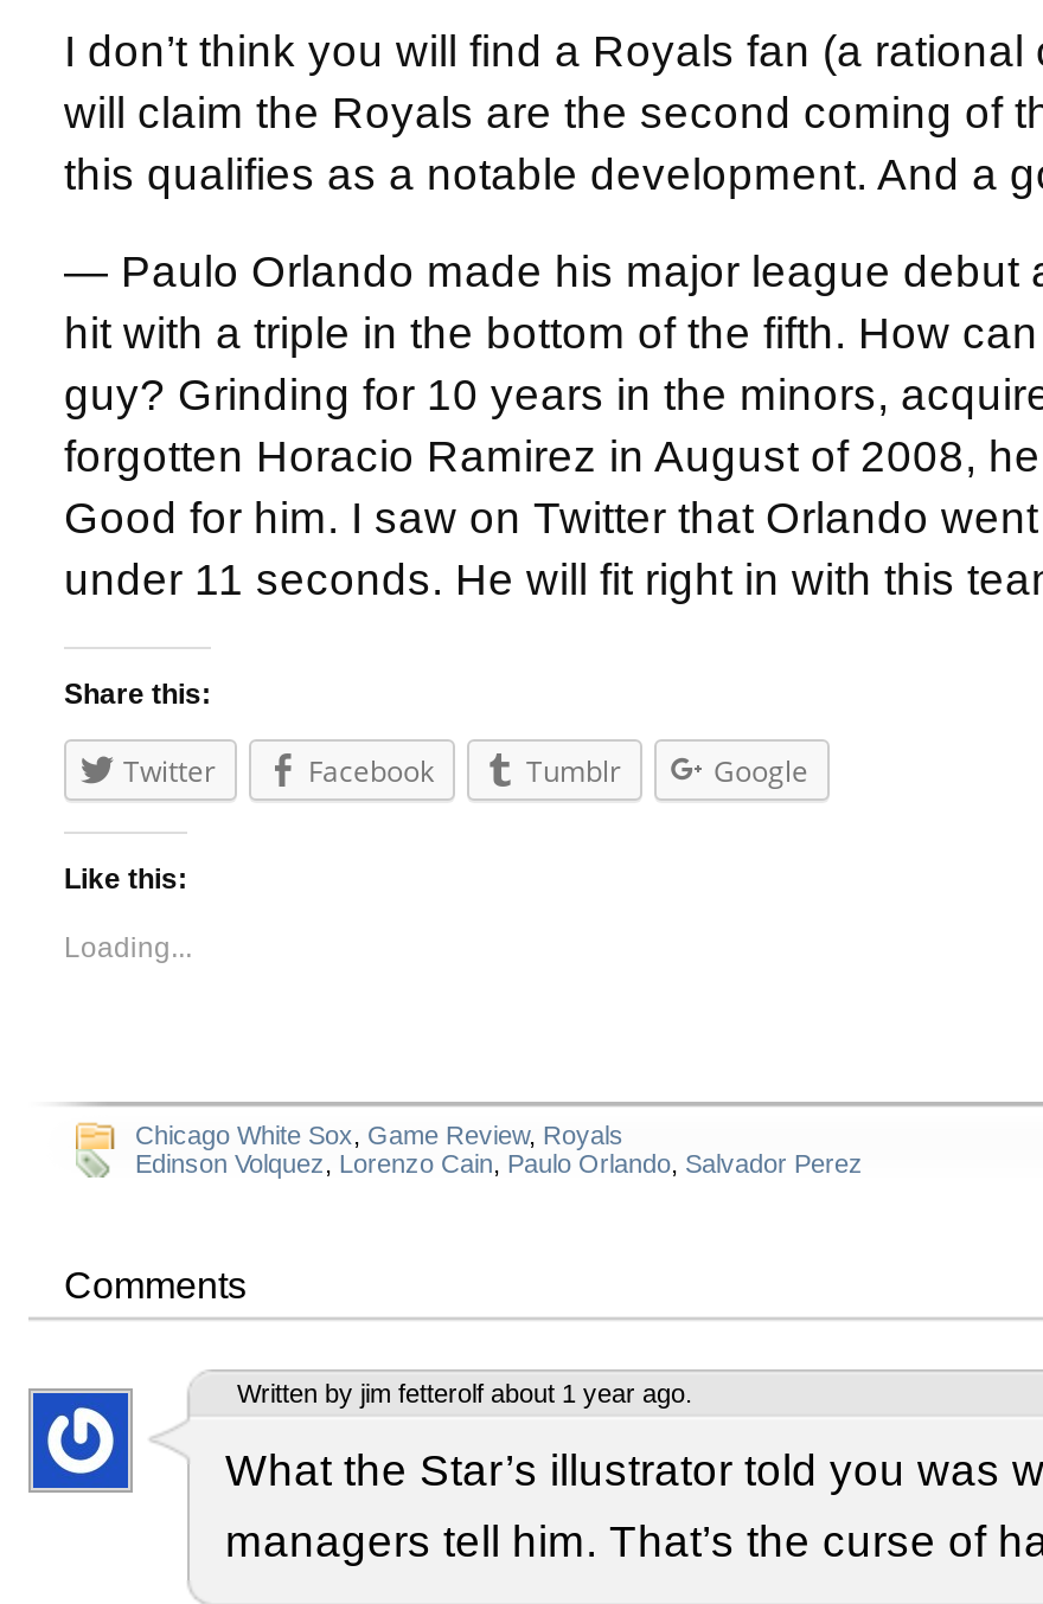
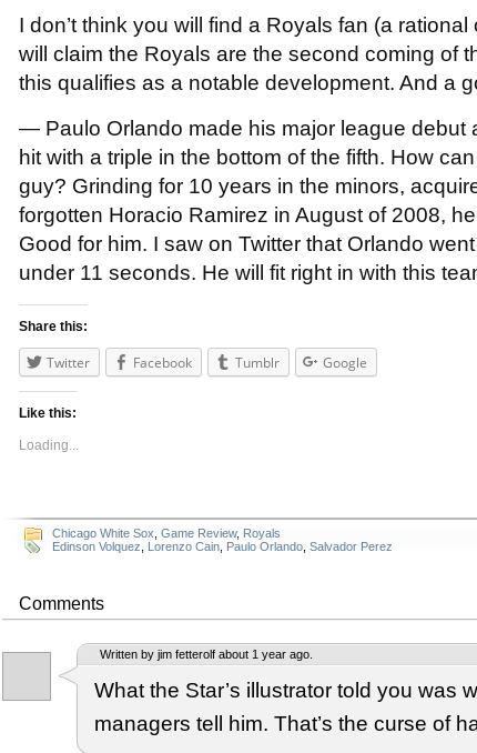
[31,1391,130,1490] [image] -> none

